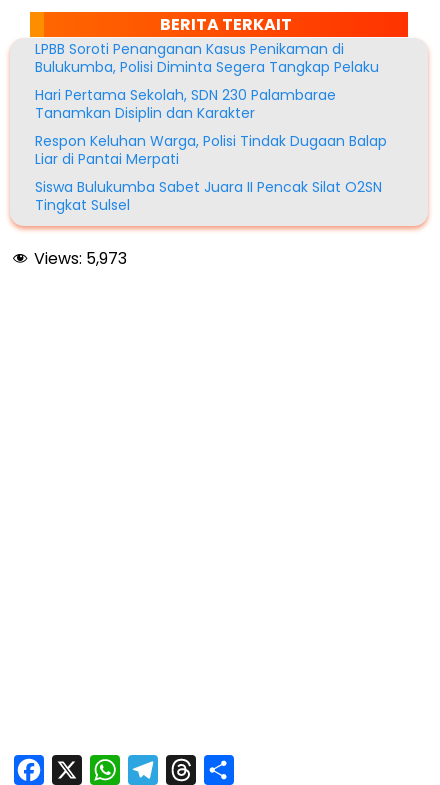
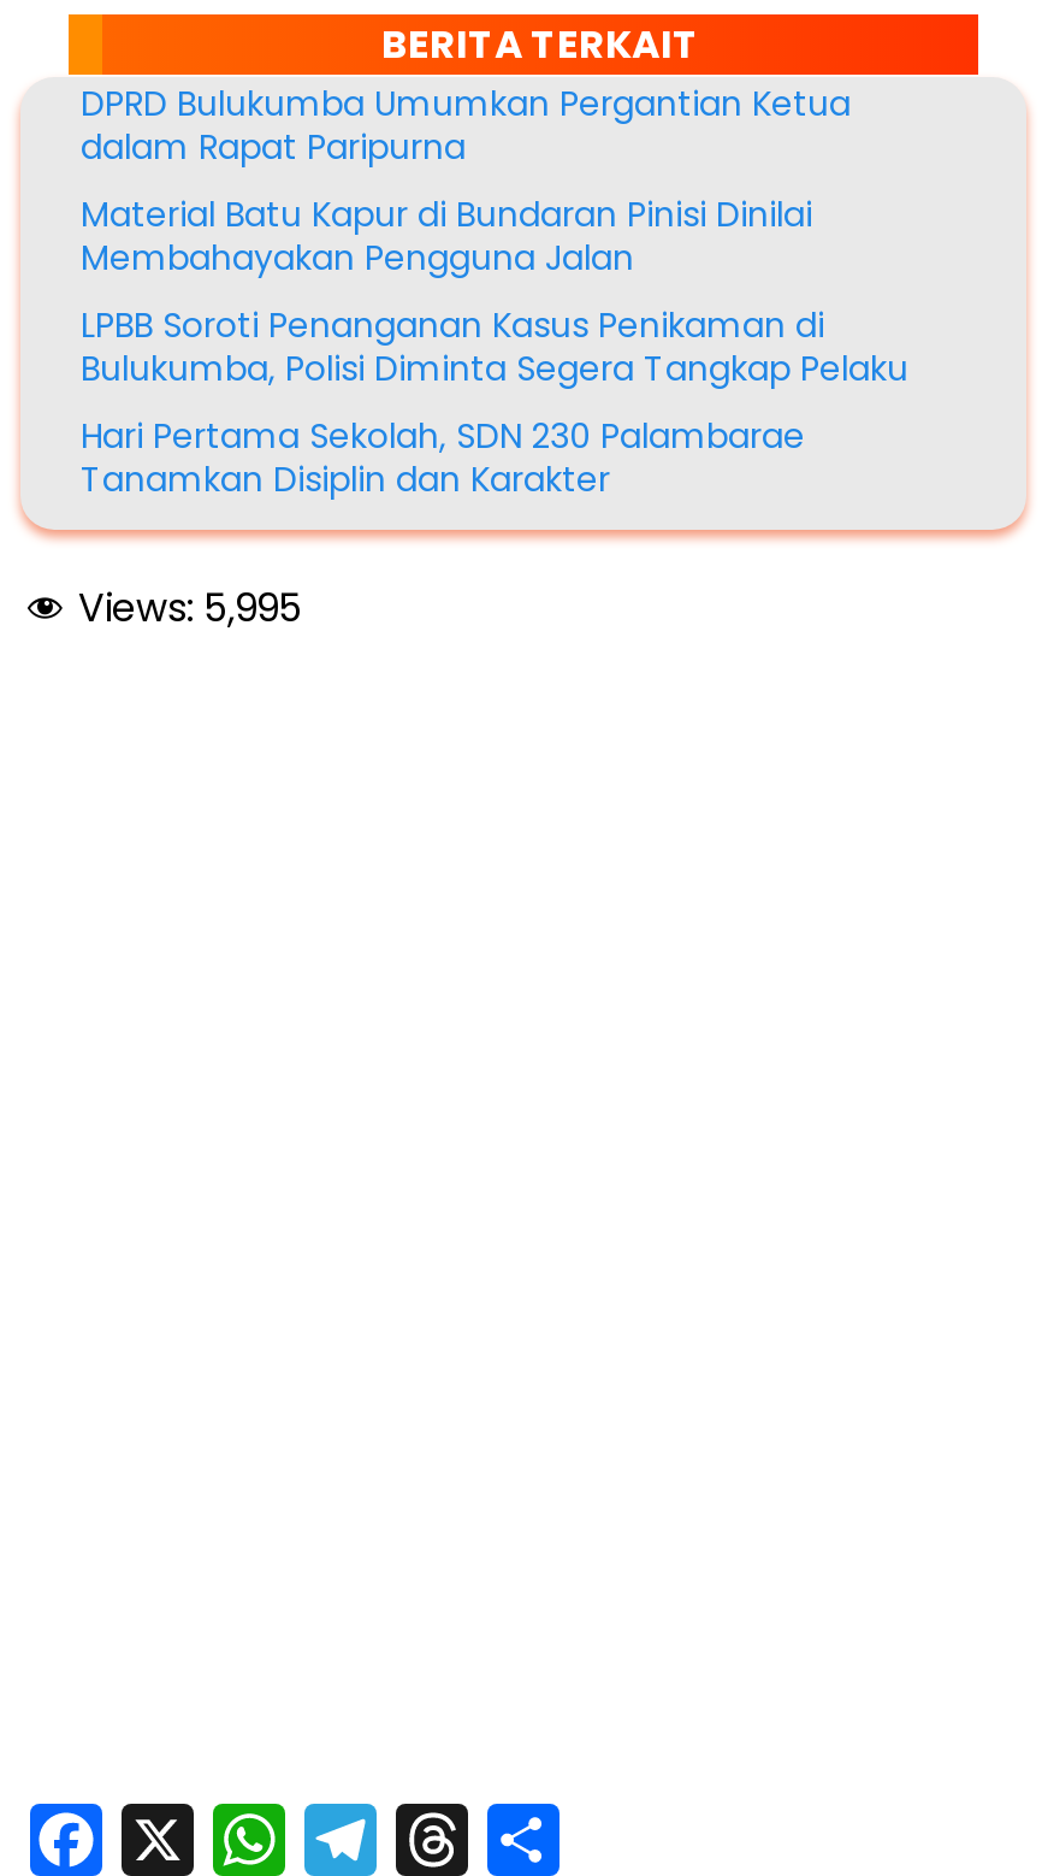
none -> [81,80,851,282] DPRD Bulukumba Umumkan Pergantian Ketua | dalam Rapat Paripurna | Material Batu Kapur di Bundaran Pinisi Dinilai | Membahayakan Pengguna Jalan
moved [35,39,379,123] -> [81,302,908,504]: LPBB Soroti Penanganan Kasus Penikaman di | Bulukumba, Polisi Diminta Segera Tangkap Pelaku | Hari Pertama Sekolah, SDN 230 Palambarae | Tanamkan Disiplin dan Karakter
[34,131,387,270] Respon Keluhan Warga, Polisi Tindak Dugaan Balap | Liar di Pantai Merpati | Siswa Bulukumba Sabet Juara II Pencak Silat O2SN | Tingkat Sulsel | Views: 5,973 -> [78,581,302,636] Views: 5,995

